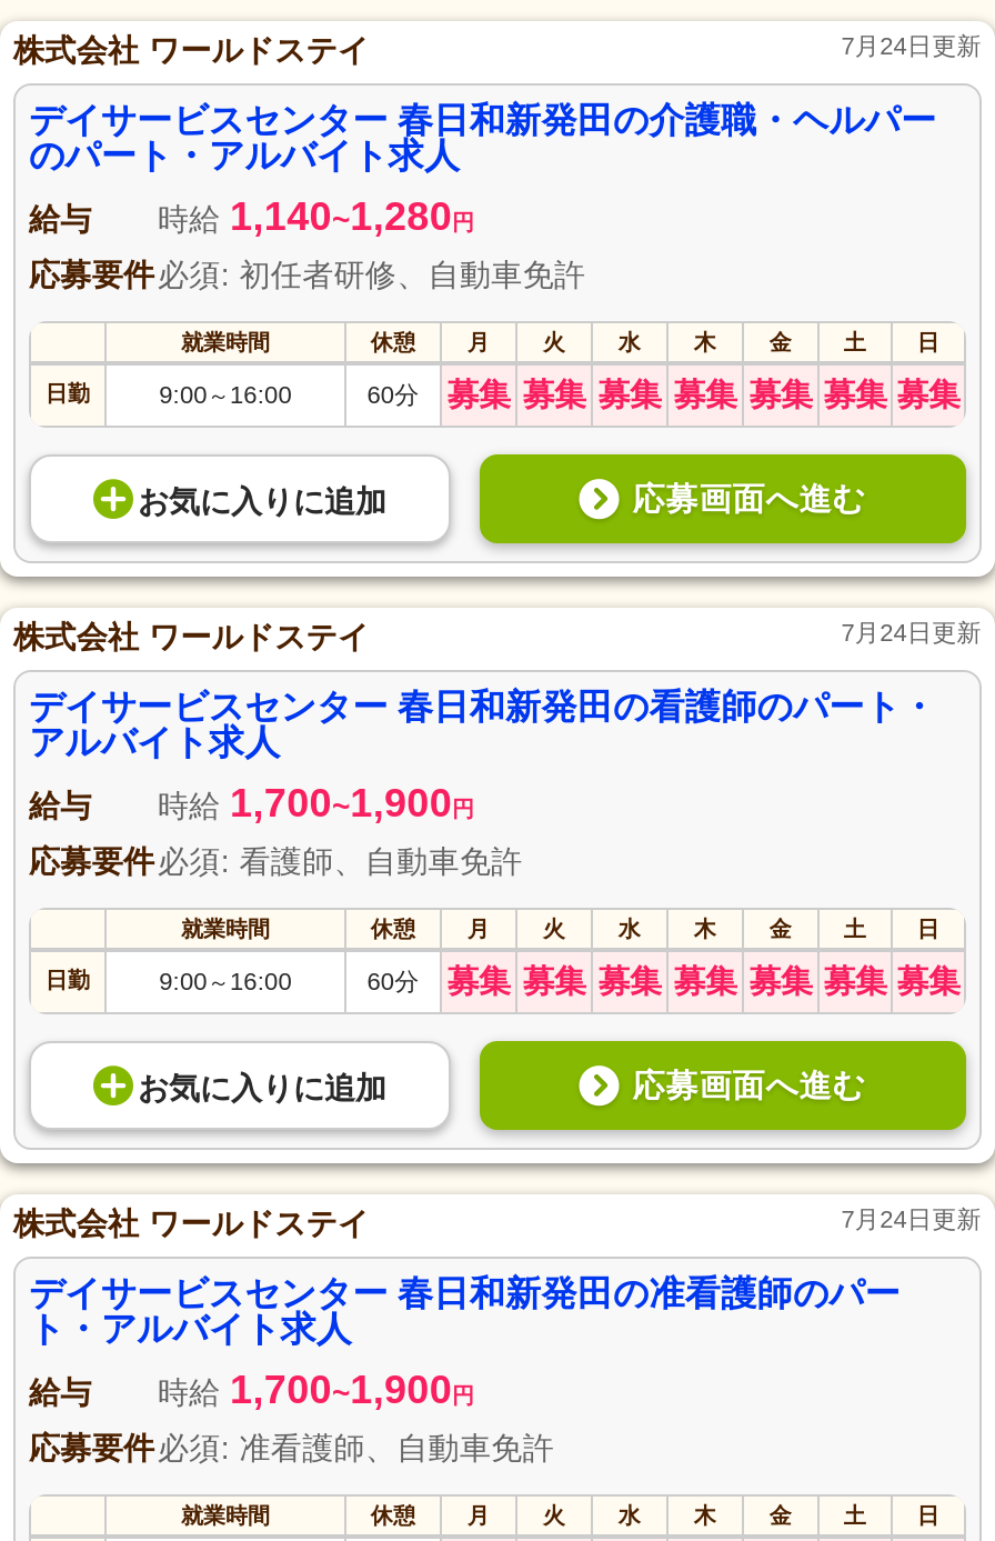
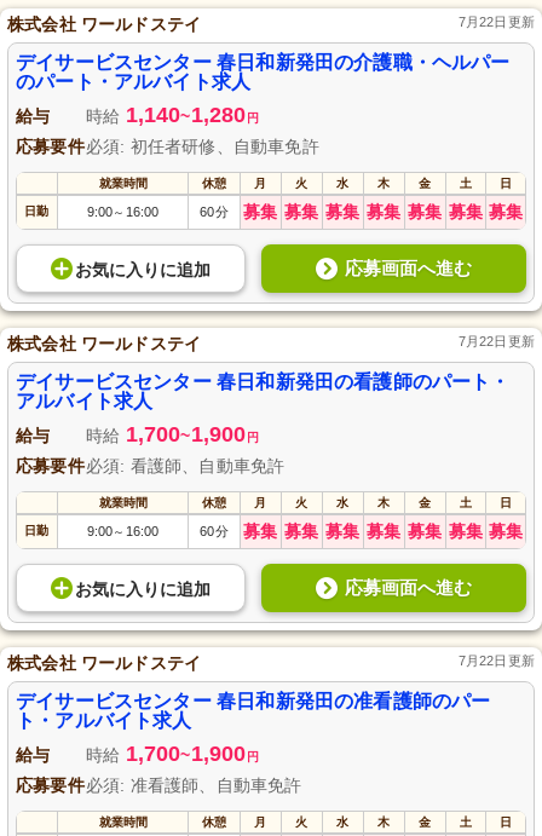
[841,33,982,60] 7月24日更新 -> [458,15,535,30] 7月22日更新
[841,620,982,646] 7月24日更新 -> [458,334,535,349] 7月22日更新
[841,1206,982,1233] 7月24日更新 -> [458,654,535,668] 7月22日更新

